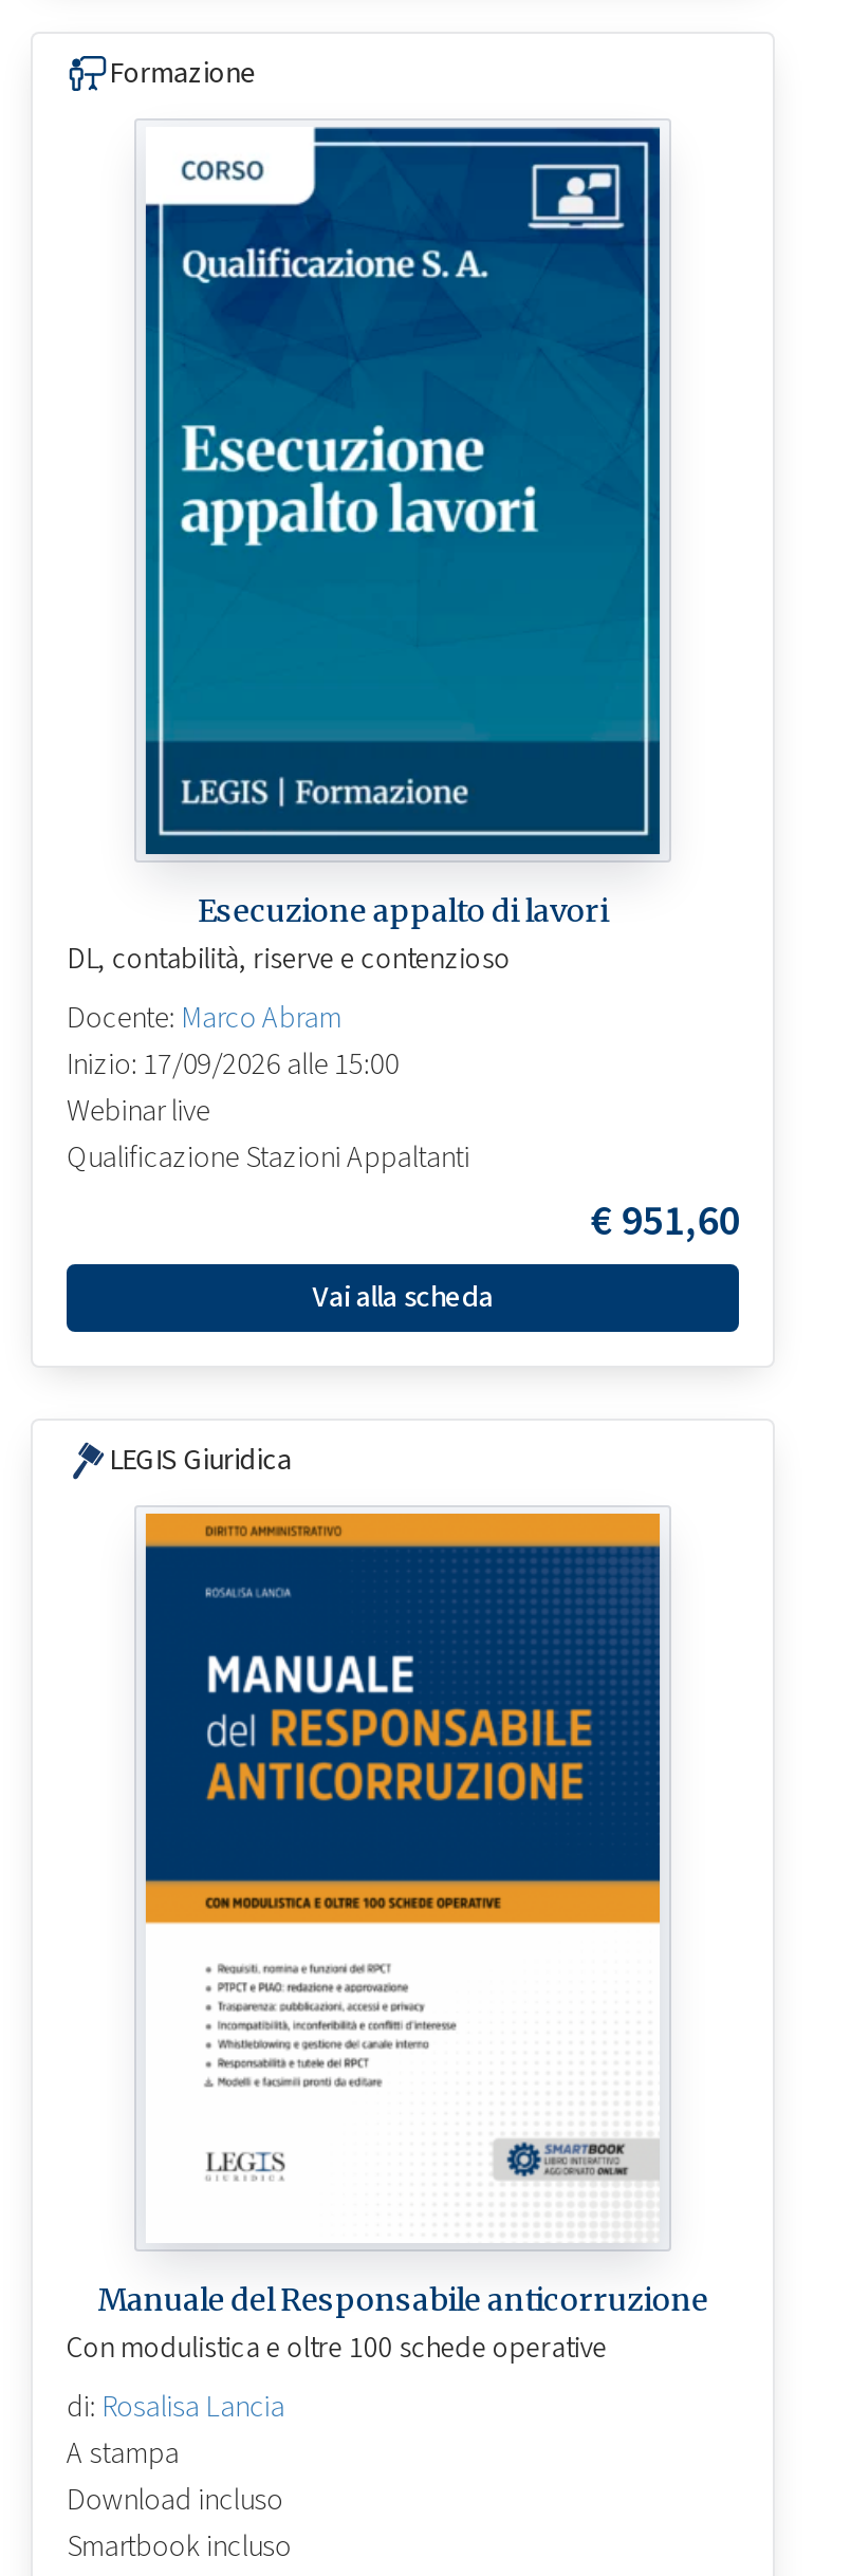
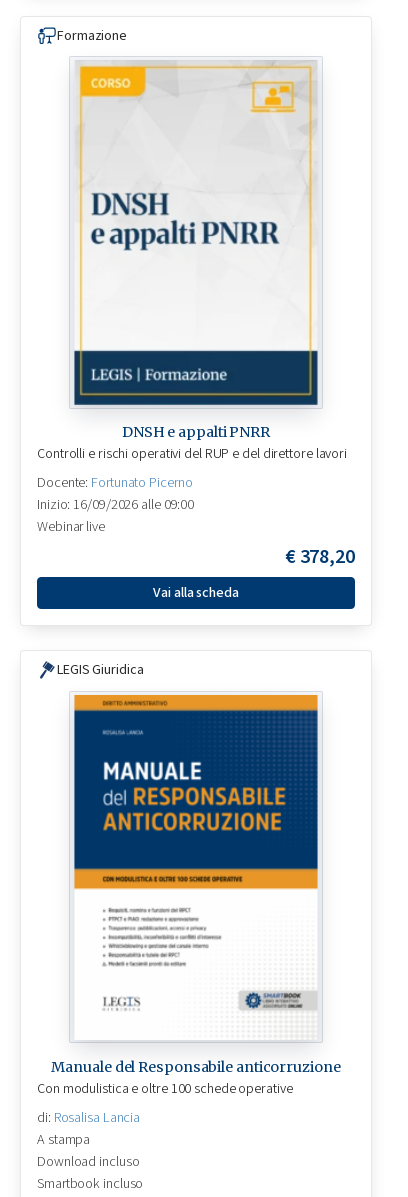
[67,126,663,1087] [image] | Esecuzione appalto di lavori | DL, contabilità, riserve e contenzioso | Docente: Marco Abram | Inizio: 17/09/2026 alle 15:00 -> [37,61,347,515] [image] | DNSH e appalti PNRR | Controlli e rischi operativi del RUP e del direttore lavori | Docente: Fortunato Picerno | Inizio: 16/09/2026 alle 09:00
[67,1135,739,1252] Qualificazione Stazioni Appaltanti | €951,60 -> [285,543,355,571] €378,20

